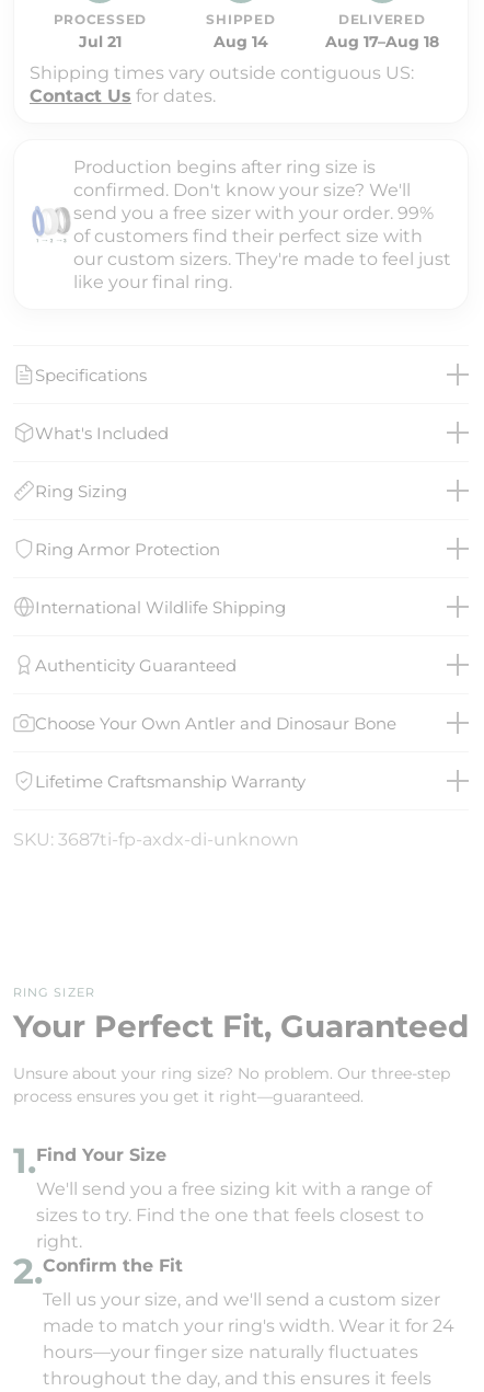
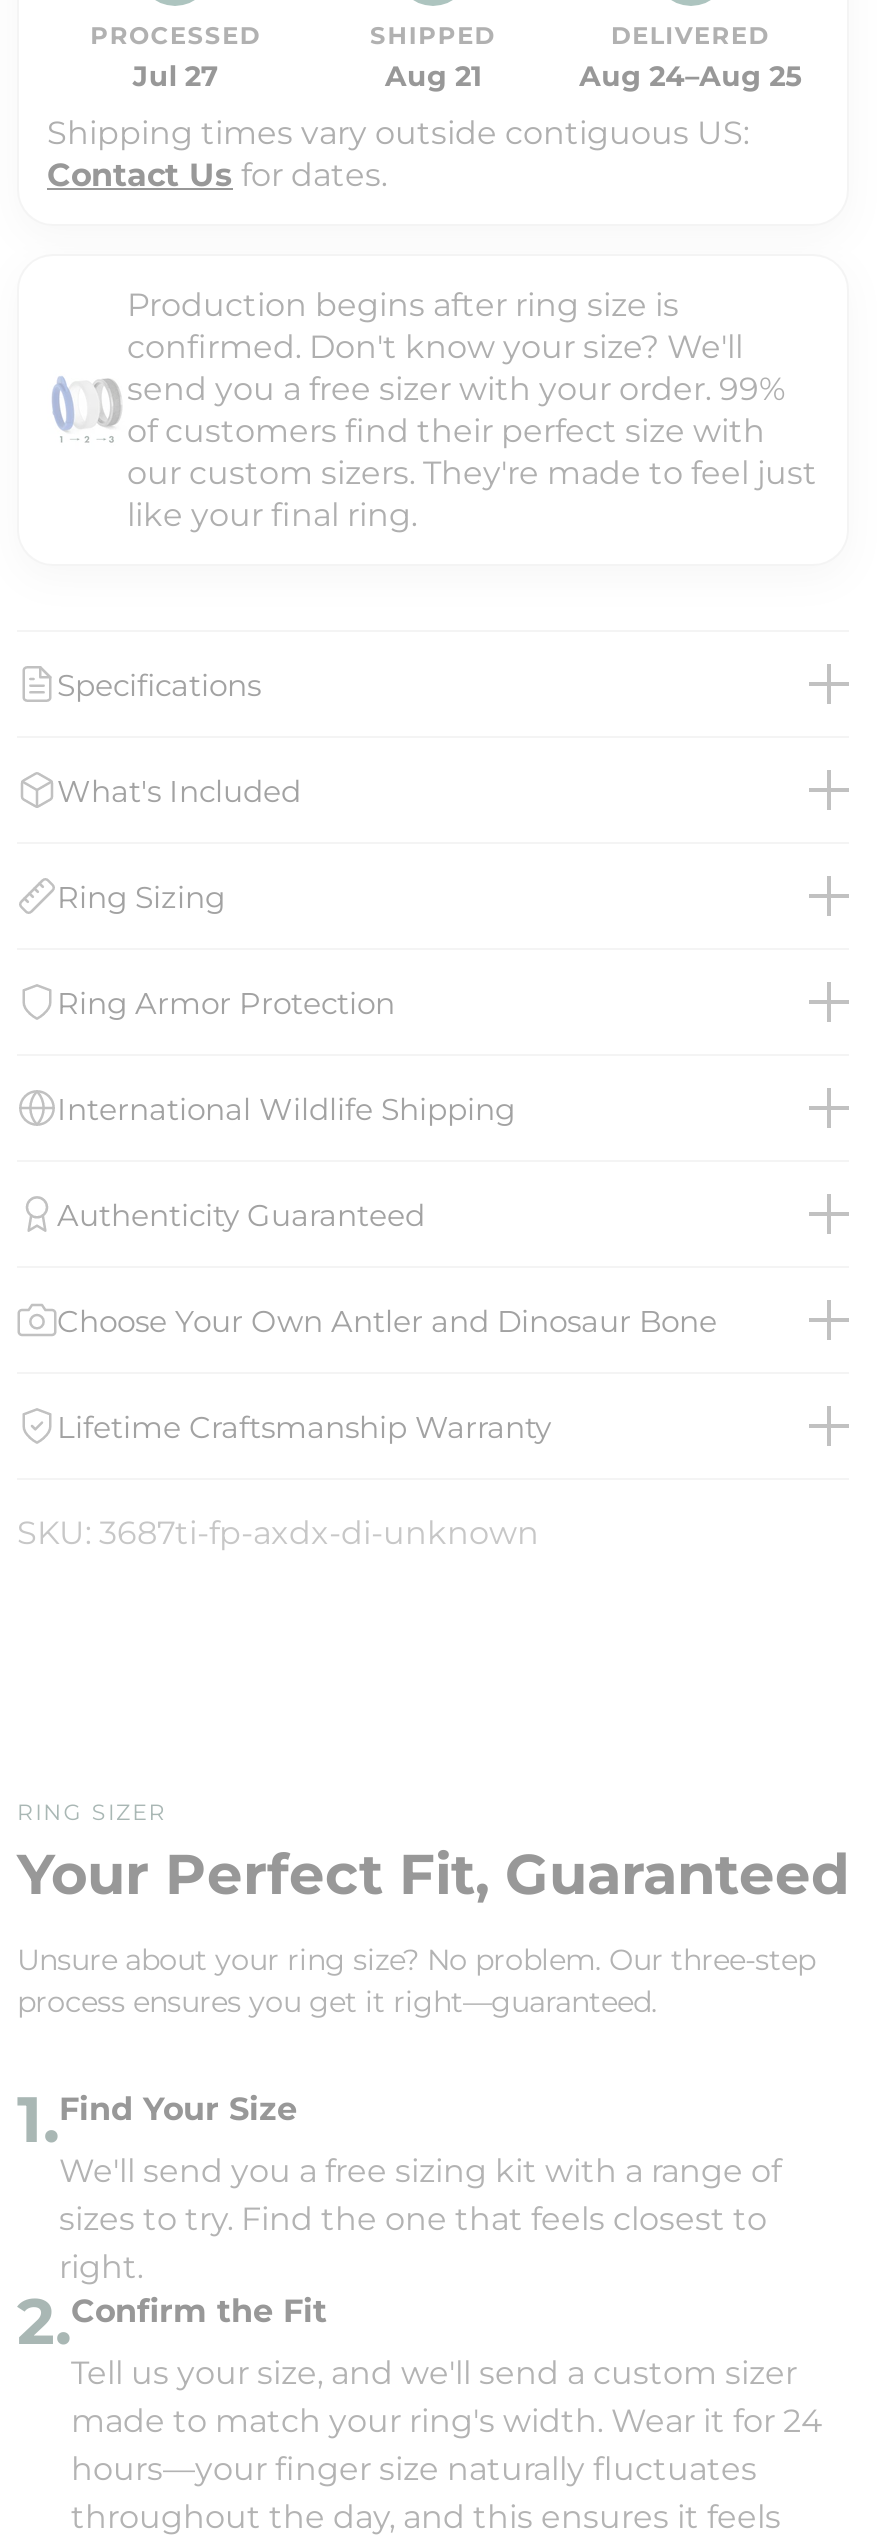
[79,32,121,52] Jul 21 -> [133,58,219,94] Jul 27
[214,32,268,52] Aug 14 -> [385,58,481,94] Aug 21
[325,32,439,52] Aug 17–Aug 18 -> [579,58,801,94] Aug 24–Aug 25

